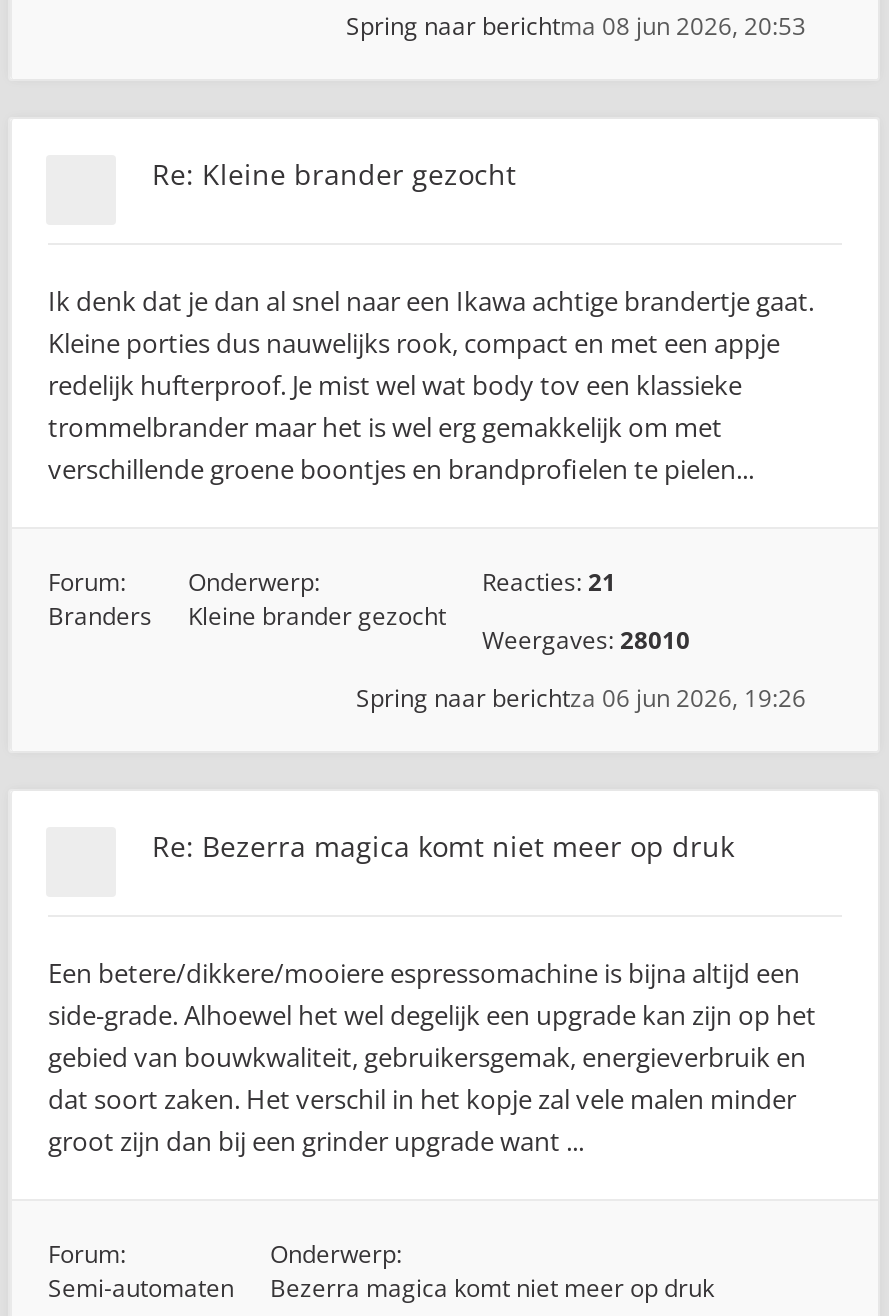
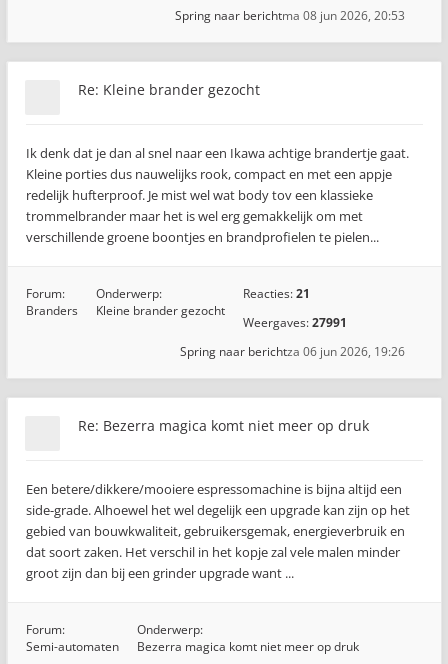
[482,623,690,657] Weergaves: 28010 -> [243,314,347,331] Weergaves: 27991

